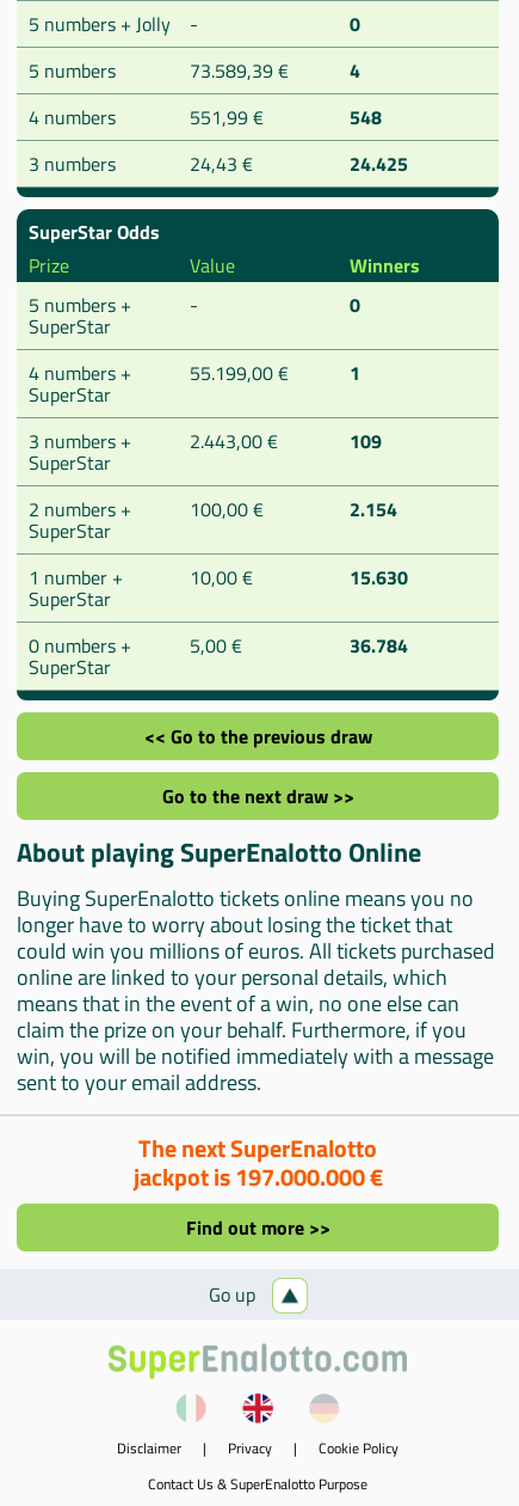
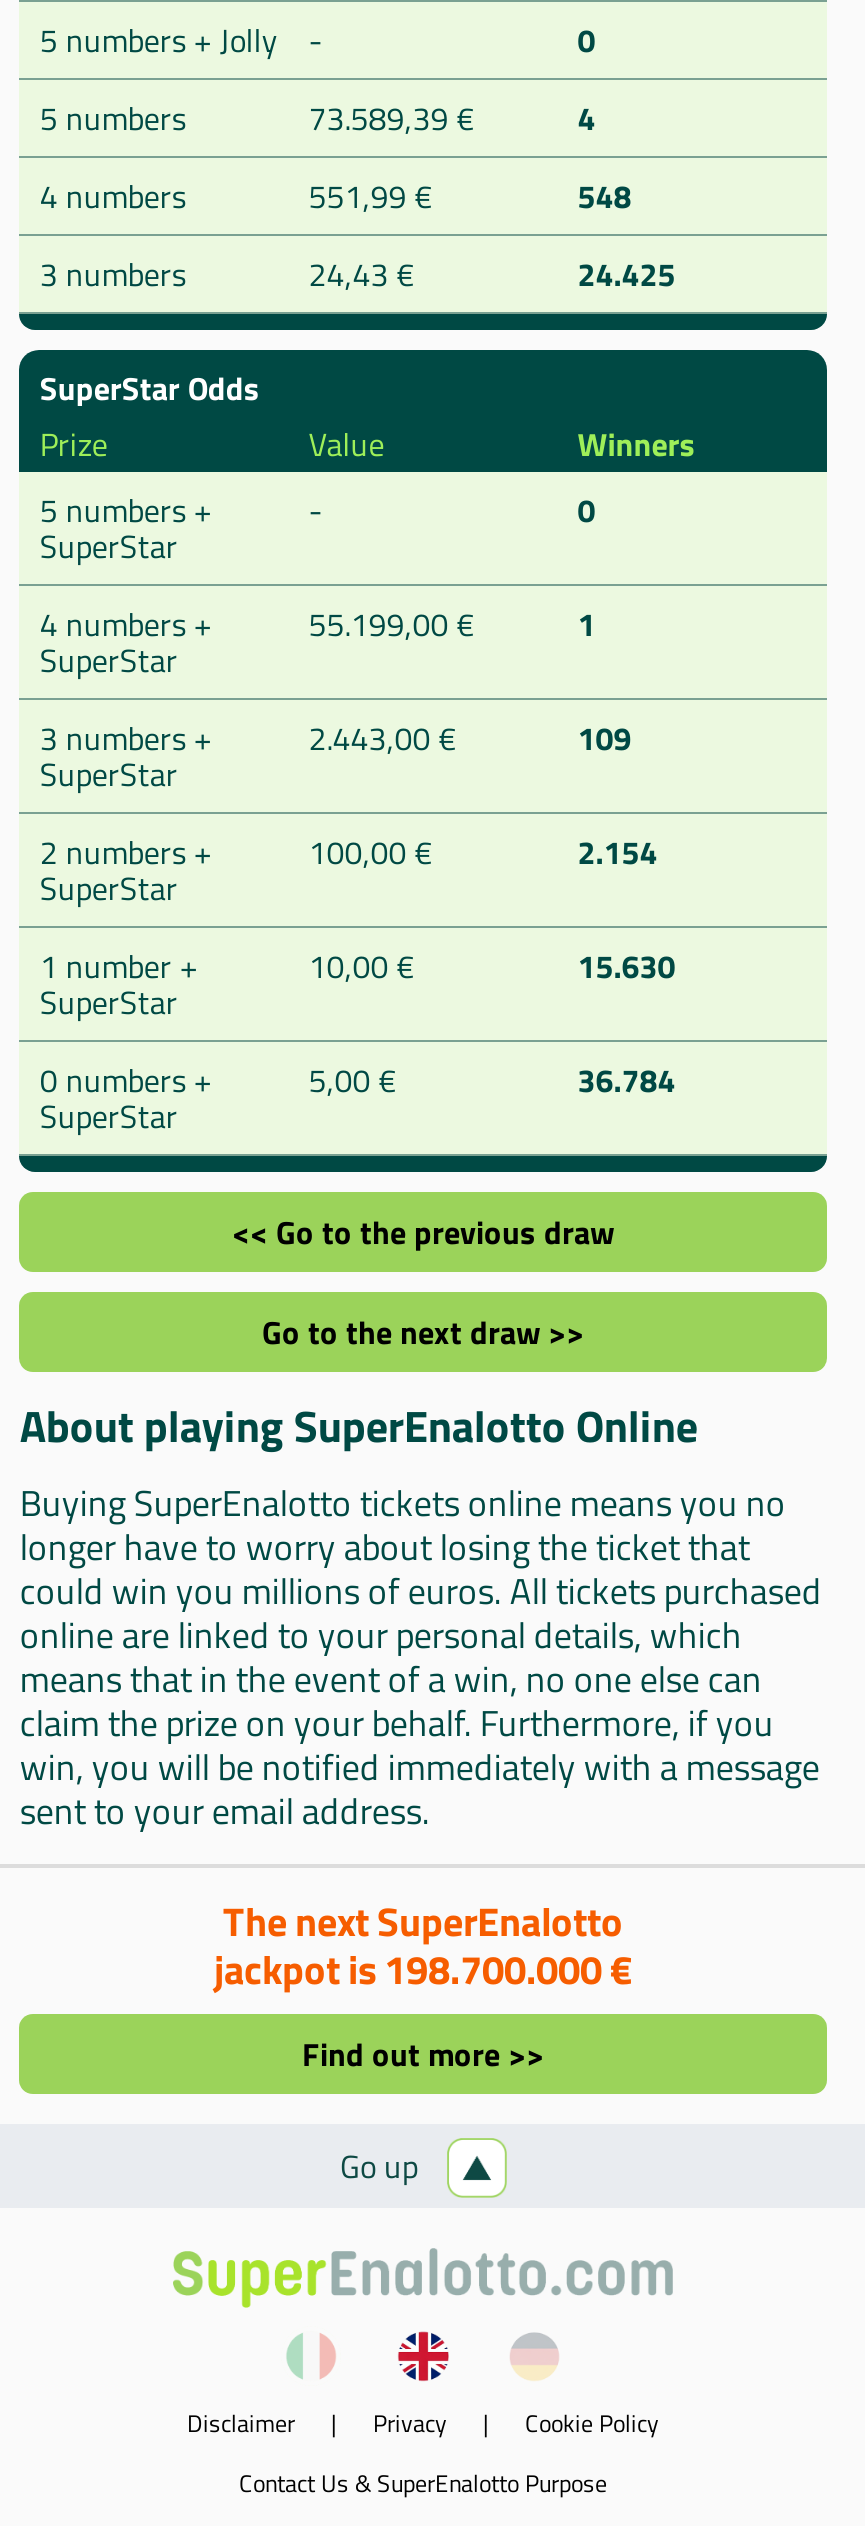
[133,1158,382,1195] jackpot is 197.000.000 € -> [214,1938,632,2000] jackpot is 198.700.000 €

